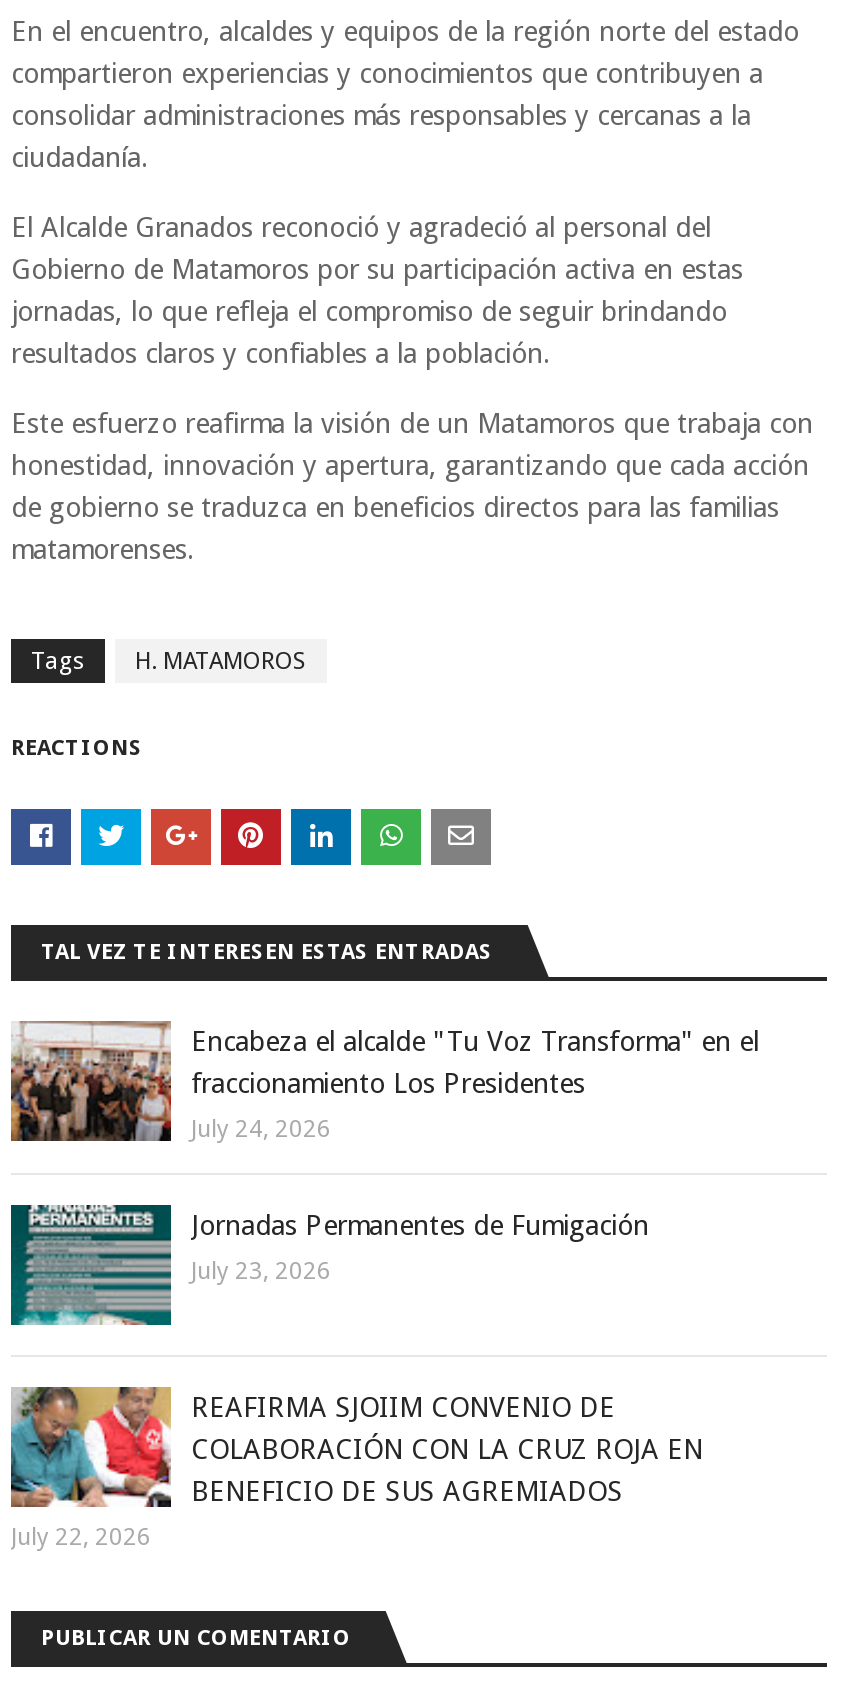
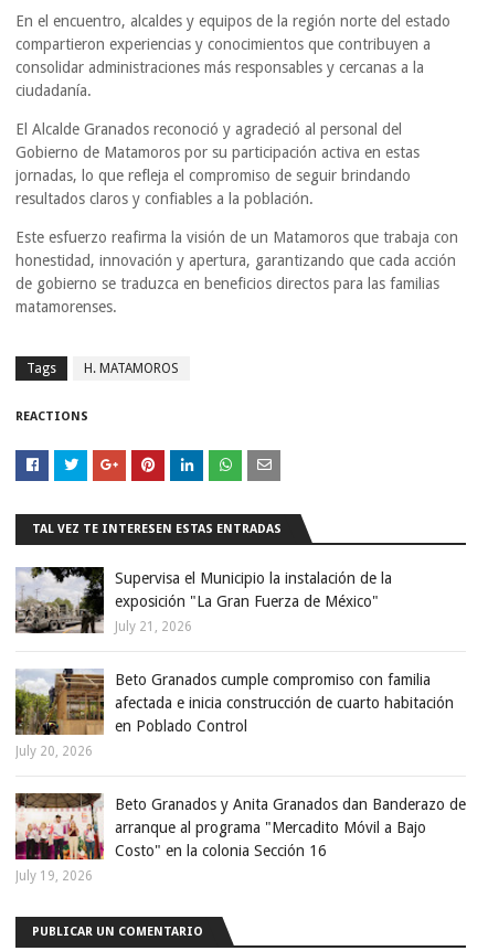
[9,1021,759,1143] [image] | Encabeza el alcalde "Tu Voz Transforma" en el | fraccionamiento Los Presidentes -> [14,566,392,634] [image] | Supervisa el Municipio la instalación de la | exposición "La Gran Fuerza de México"
[191,1115,331,1143] July 24, 2026 -> [115,619,192,634] July 21, 2026
[11,1203,649,1283] [image] | Jornadas Permanentes de Fumigación -> [14,669,454,736] [image] | Beto Granados cumple compromiso con familia | afectada e inicia construcción de cuarto habitación | en Poblado Control
[191,1257,331,1285] July 23, 2026 -> [15,744,93,759] July 20, 2026
[9,1385,703,1509] [image] | REAFIRMA SJOIIM CONVENIO DE | COLABORACIÓN CON LA CRUZ ROJA EN | BENEFICIO DE SUS AGREMIADOS -> [15,792,466,859] [image] | Beto Granados y Anita Granados dan Banderazo de | arranque al programa "Mercadito Móvil a Bajo | Costo" en la colonia Sección 16
[11,1523,151,1551] July 22, 2026 -> [15,868,93,884] July 19, 2026

